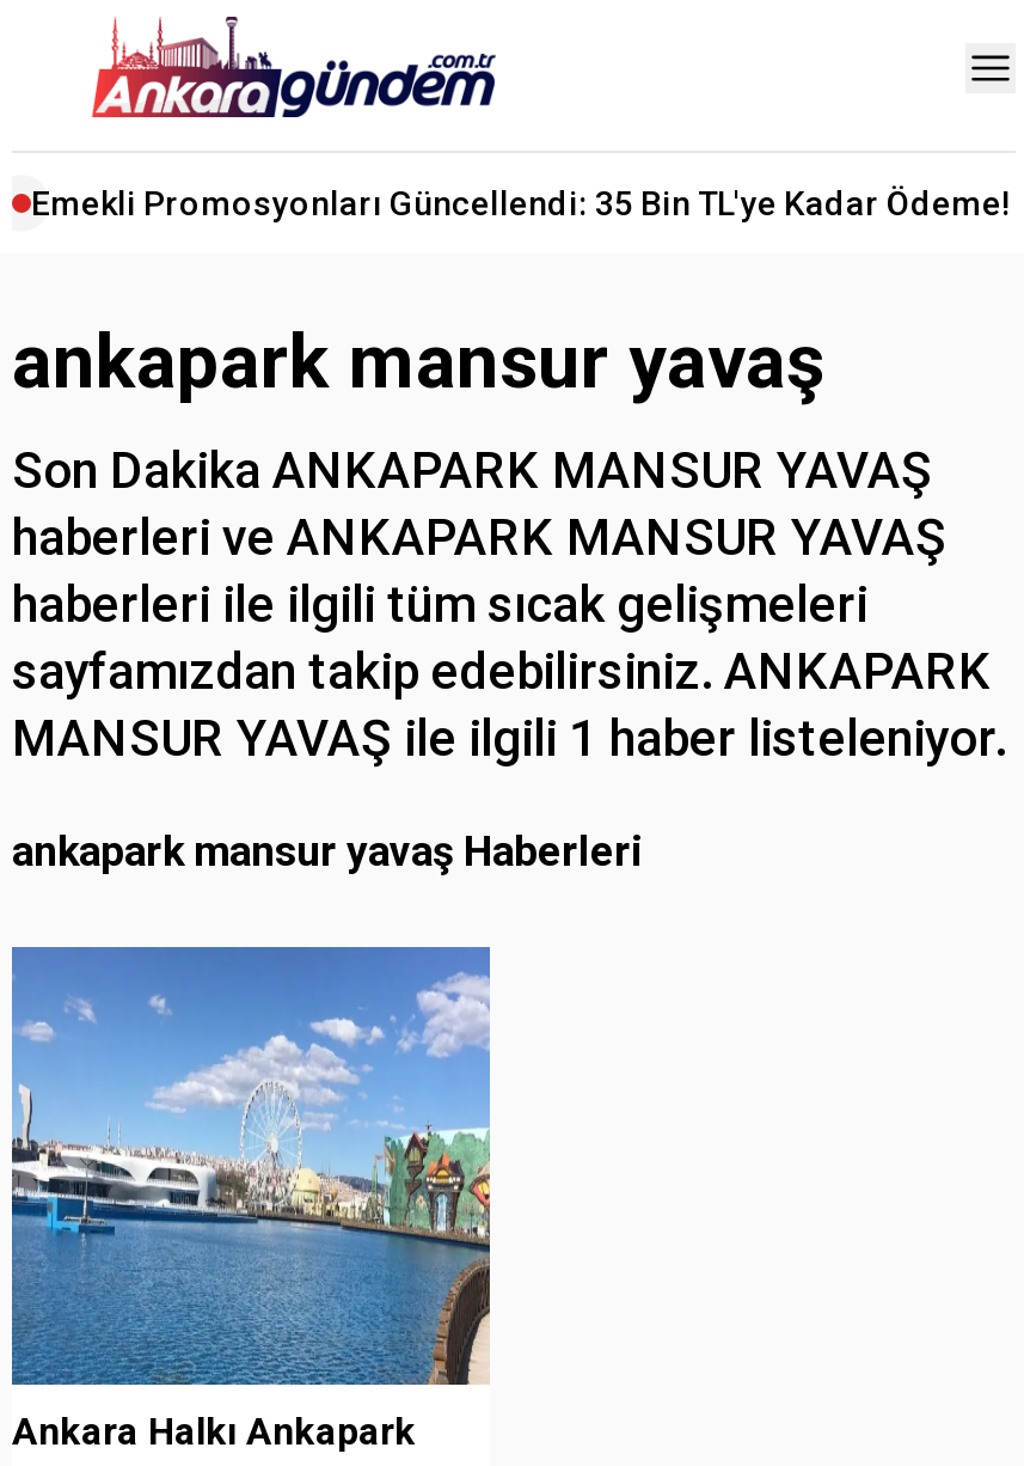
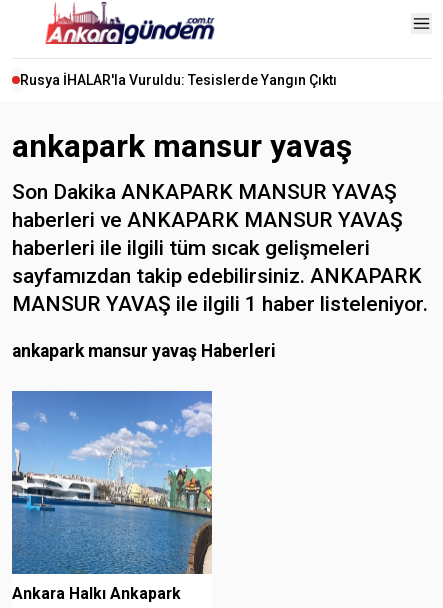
[31,183,1011,221] Emekli Promosyonları Güncellendi: 35 Bin TL'ye Kadar Ödeme! -> [20,71,337,87] Rusya İHALAR'la Vuruldu: Tesislerde Yangın Çıktı

